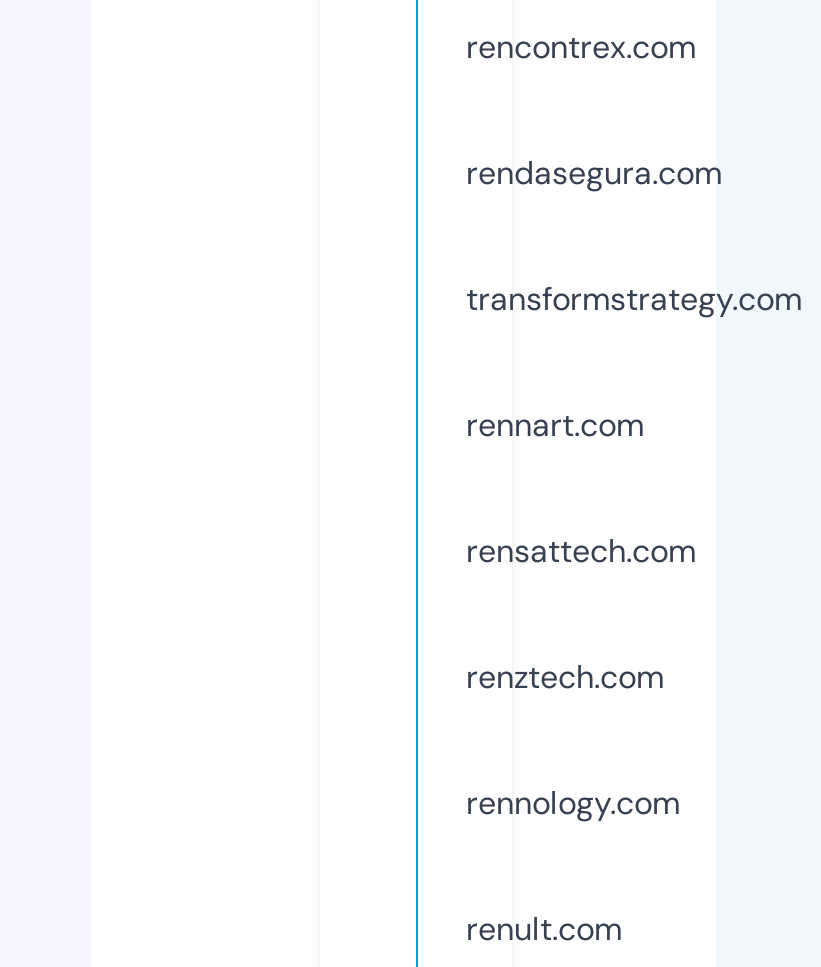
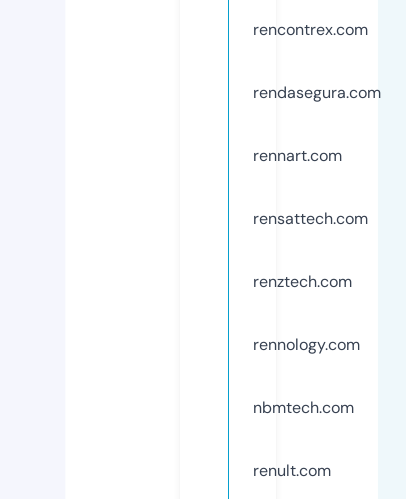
[466,278,802,320] transformstrategy.com -> none
moved [466,404,696,824] -> [253,145,368,355]: rennart.com | rensattech.com | renztech.com | rennology.com
none -> [253,397,354,418] nbmtech.com

